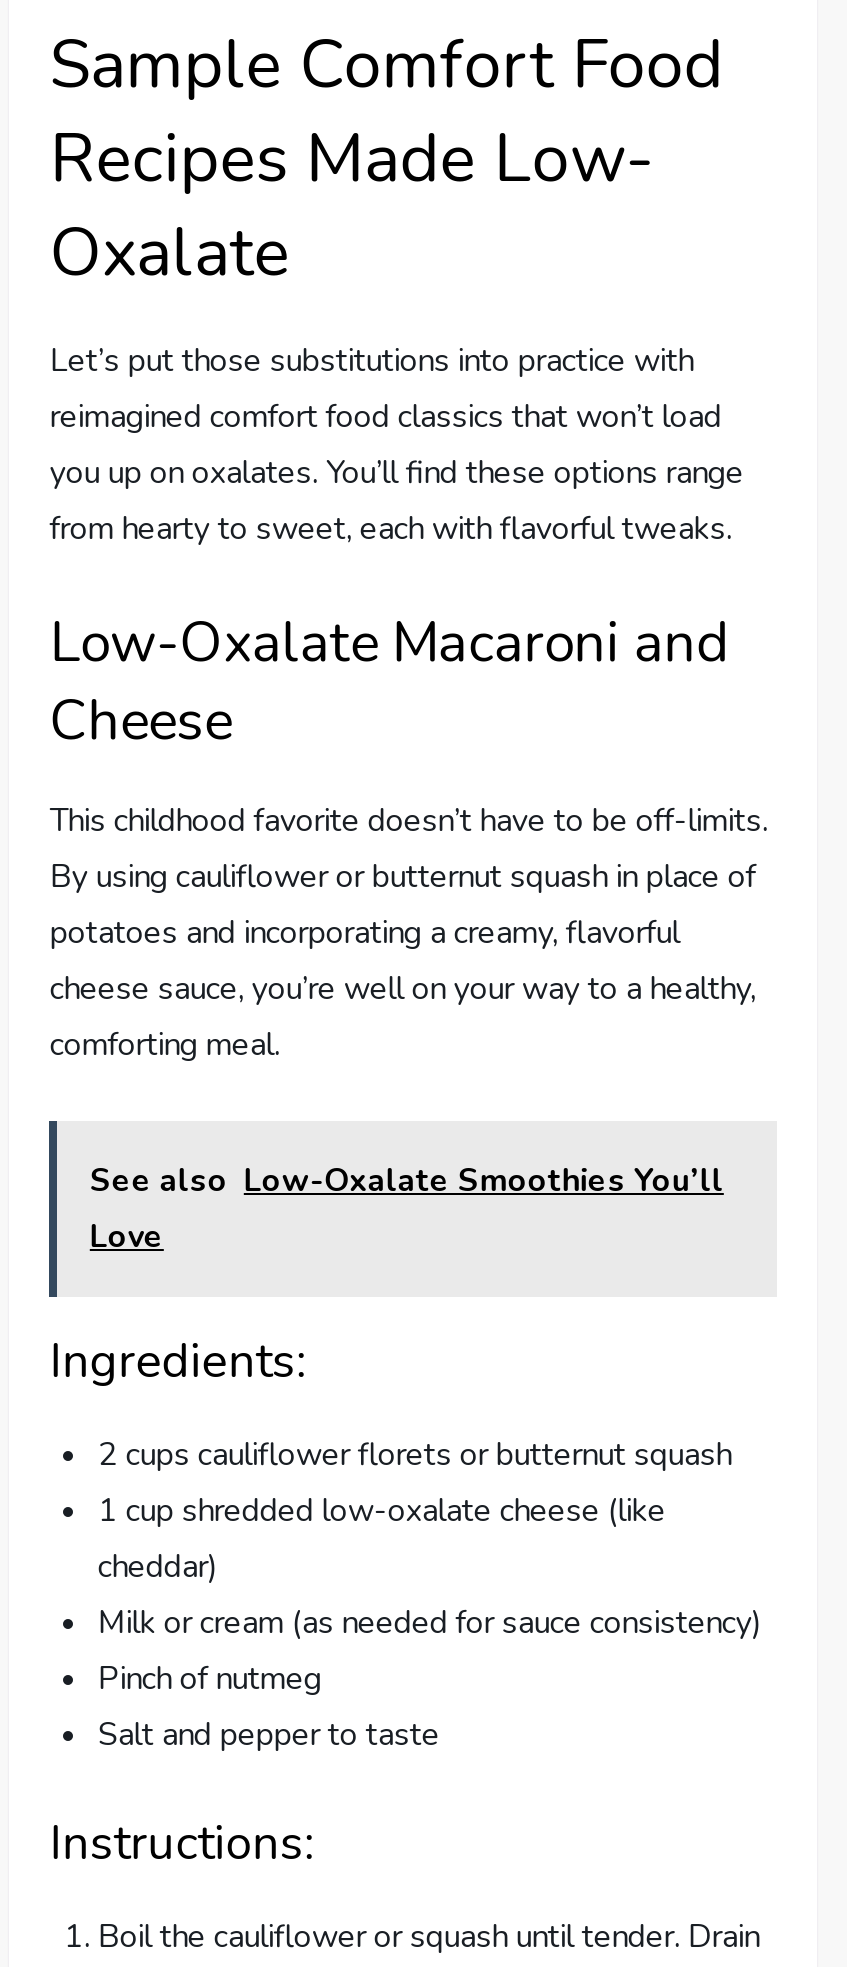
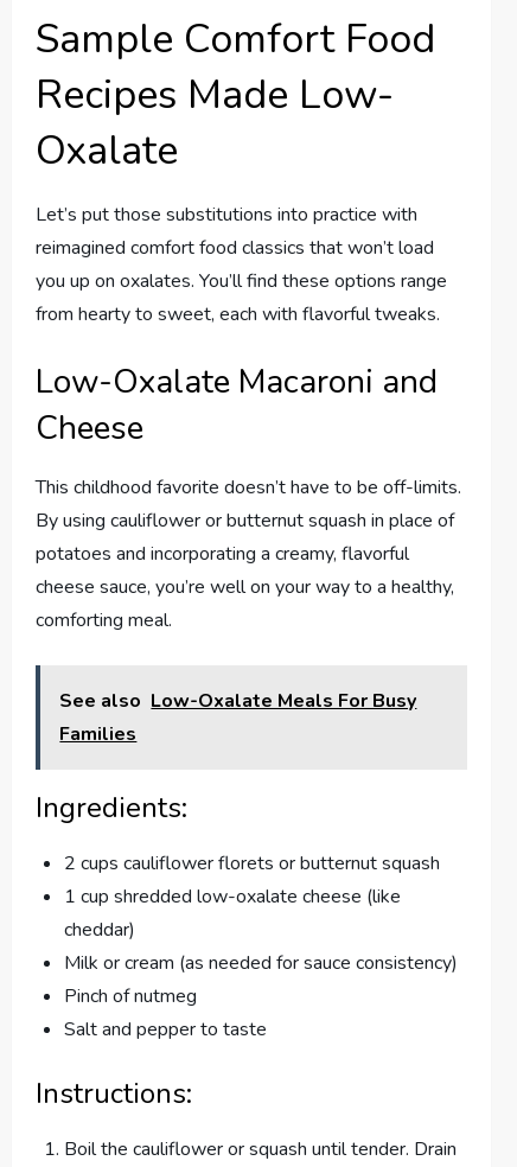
[90,1158,724,1258] See also Low-Oxalate Smoothies You’ll | Love -> [60,688,417,747] See also Low-Oxalate Meals For Busy | Families

